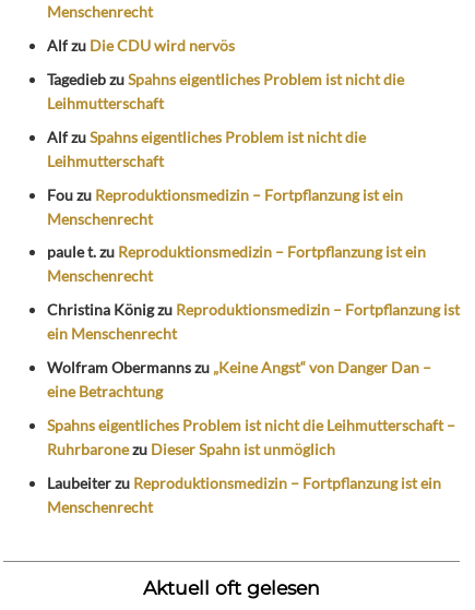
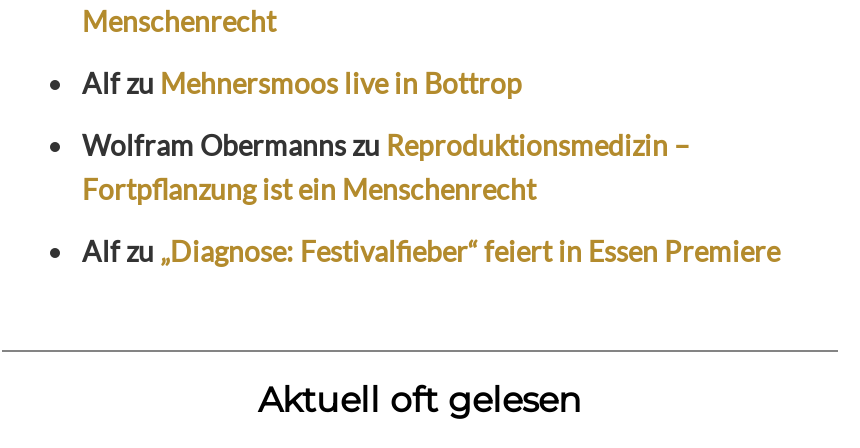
[47,36,460,516] Alf zu Die CDU wird nervös | Tagedieb zu Spahns eigentliches Problem ist nicht die | Leihmutterschaft | Alf zu Spahns eigentliches Problem ist nicht die | Leihmutterschaft | Fou zu Reproduktionsmedizin – Fortpflanzung ist ein | Menschenrecht | paule t. zu Reproduktionsmedizin – Fortpflanzung ist ein | Menschenrecht | Christina Königzu Reproduktionsmedizin – Fortpflanzung ist | ein Menschenrecht | Wolfram Obermanns zu „Keine Angst“ von Danger Dan – | eine Betrachtung | Spahns eigentliches Problem ist nicht die Leihmutterschaft – | Ruhrbarone zu Dieser Spahn ist unmöglich | Laubeiter zu Reproduktionsmedizin – Fortpflanzung ist ein | Menschenrecht -> [82,66,780,268] Alf zu Mehnersmoos live in Bottrop | Wolfram Obermanns zu Reproduktionsmedizin – | Fortpflanzung ist ein Menschenrecht | Alf zu „Diagnose: Festivalfieber“ feiert in Essen Premiere

